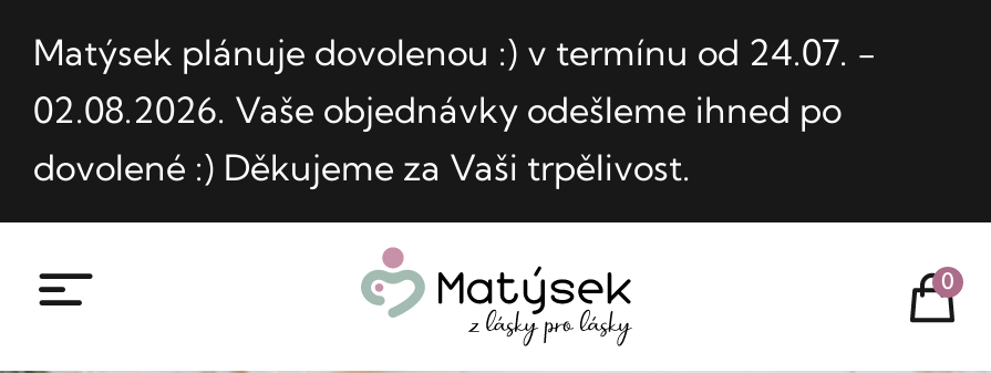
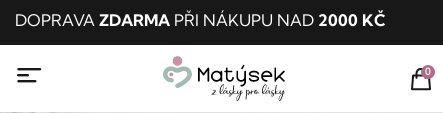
[33,30,877,189] Matýsek plánuje dovolenou :) v termínu od 24.07. - | 02.08.2026. Vaše objednávky odešleme ihned po | dovolené :) Děkujeme za Vaši trpělivost. -> [15,10,386,30] DOPRAVA ZDARMA PŘI NÁKUPU NAD 2000 KČ

